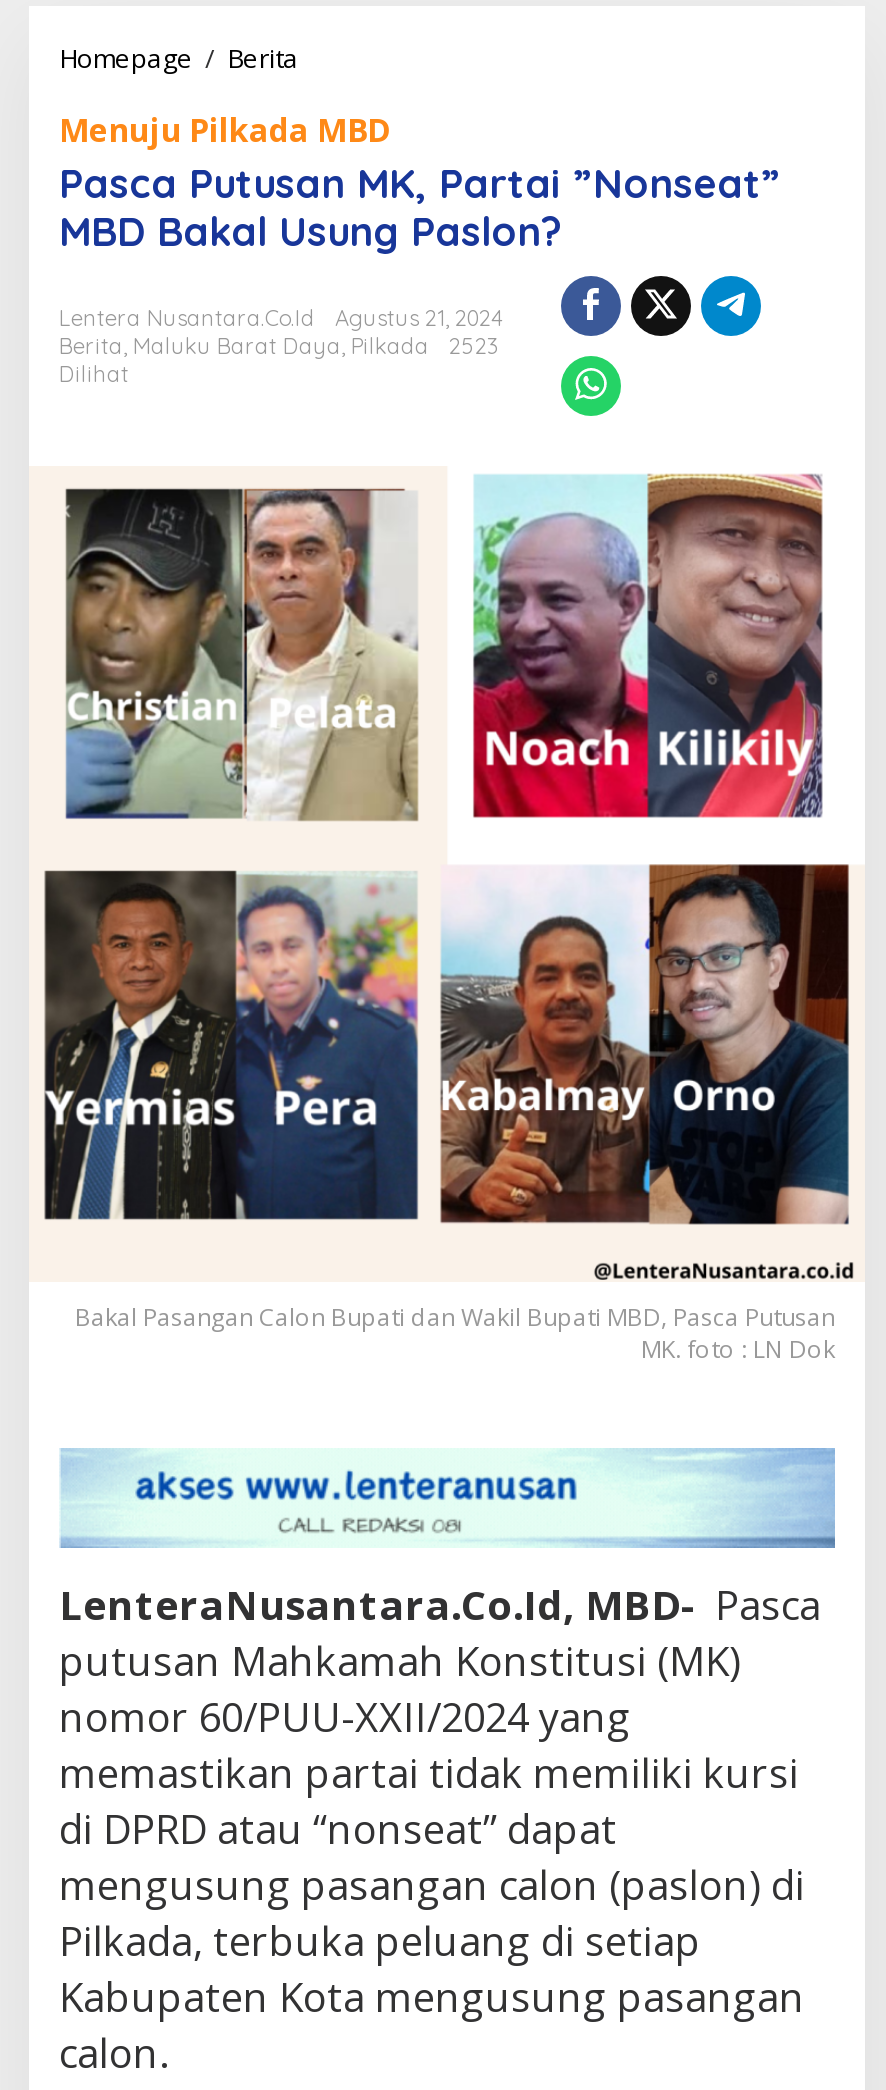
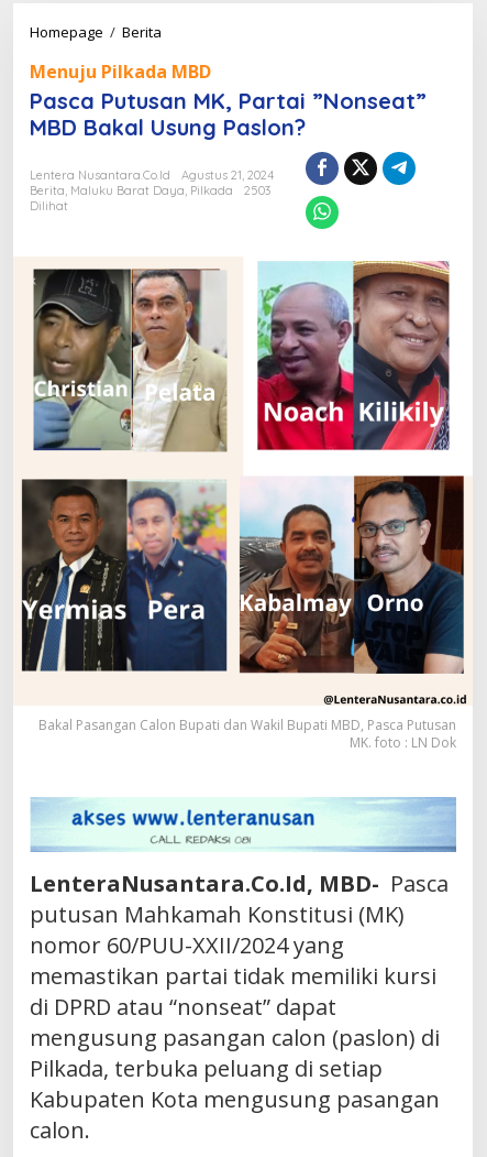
[449,331,497,359] 2523 -> [244,182,270,198] 2503

